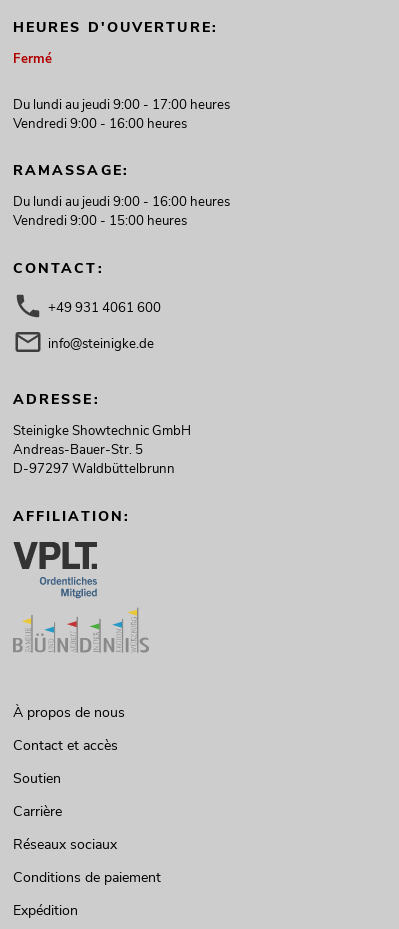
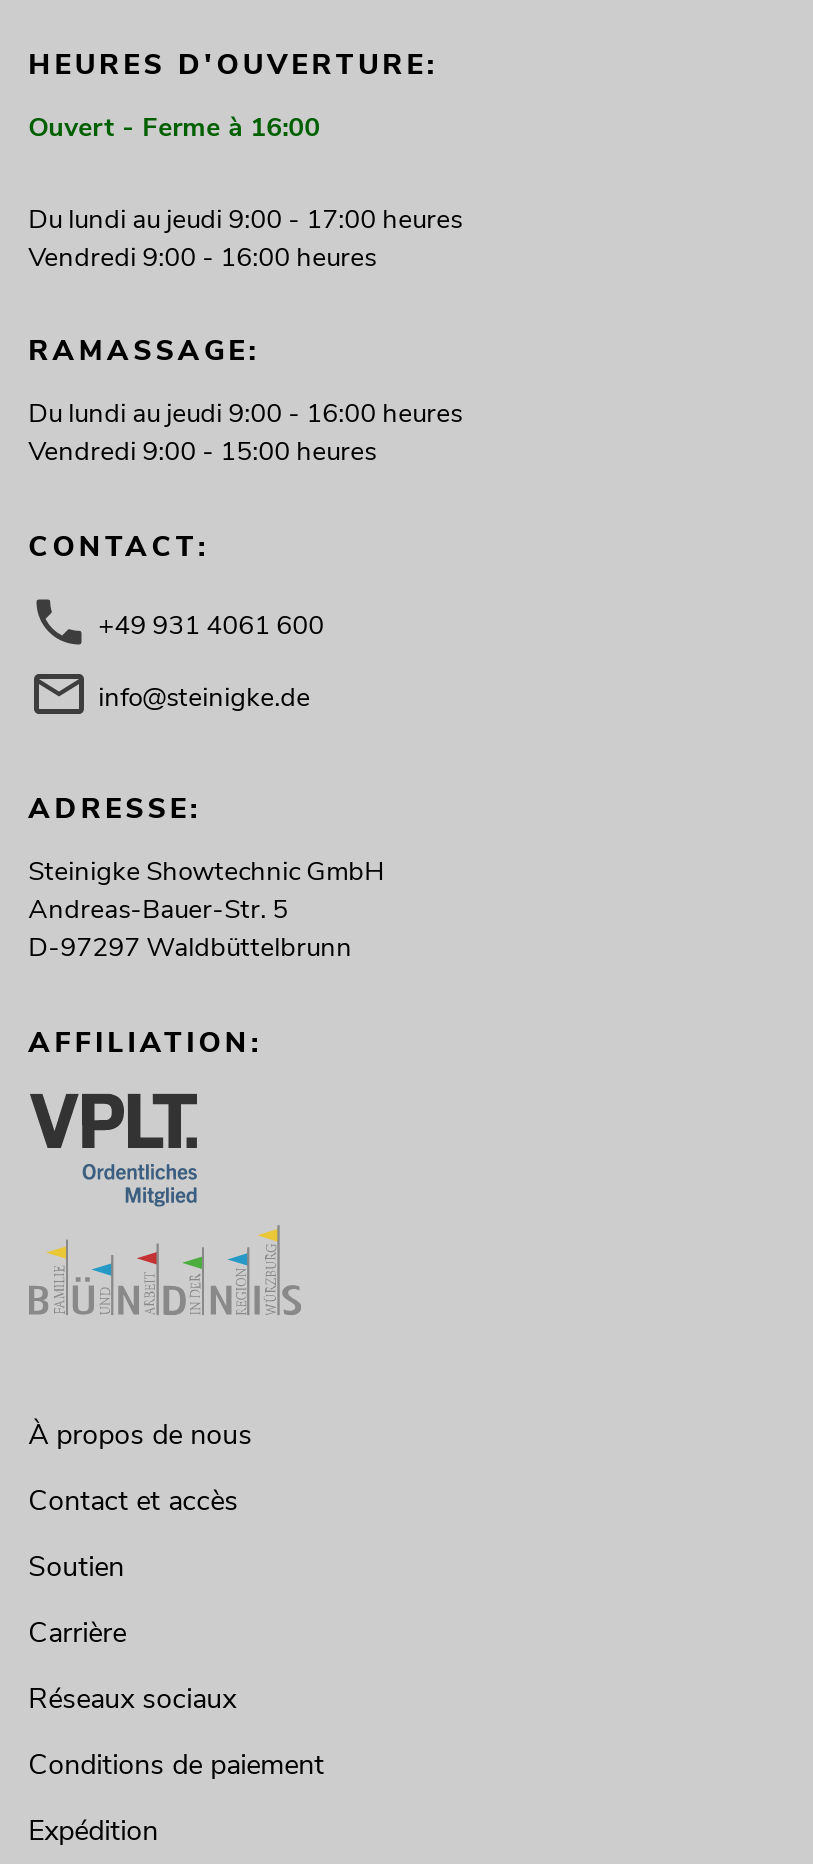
[13,50,52,68] Fermé -> [28,110,320,146] Ouvert - Ferme à 16:00

